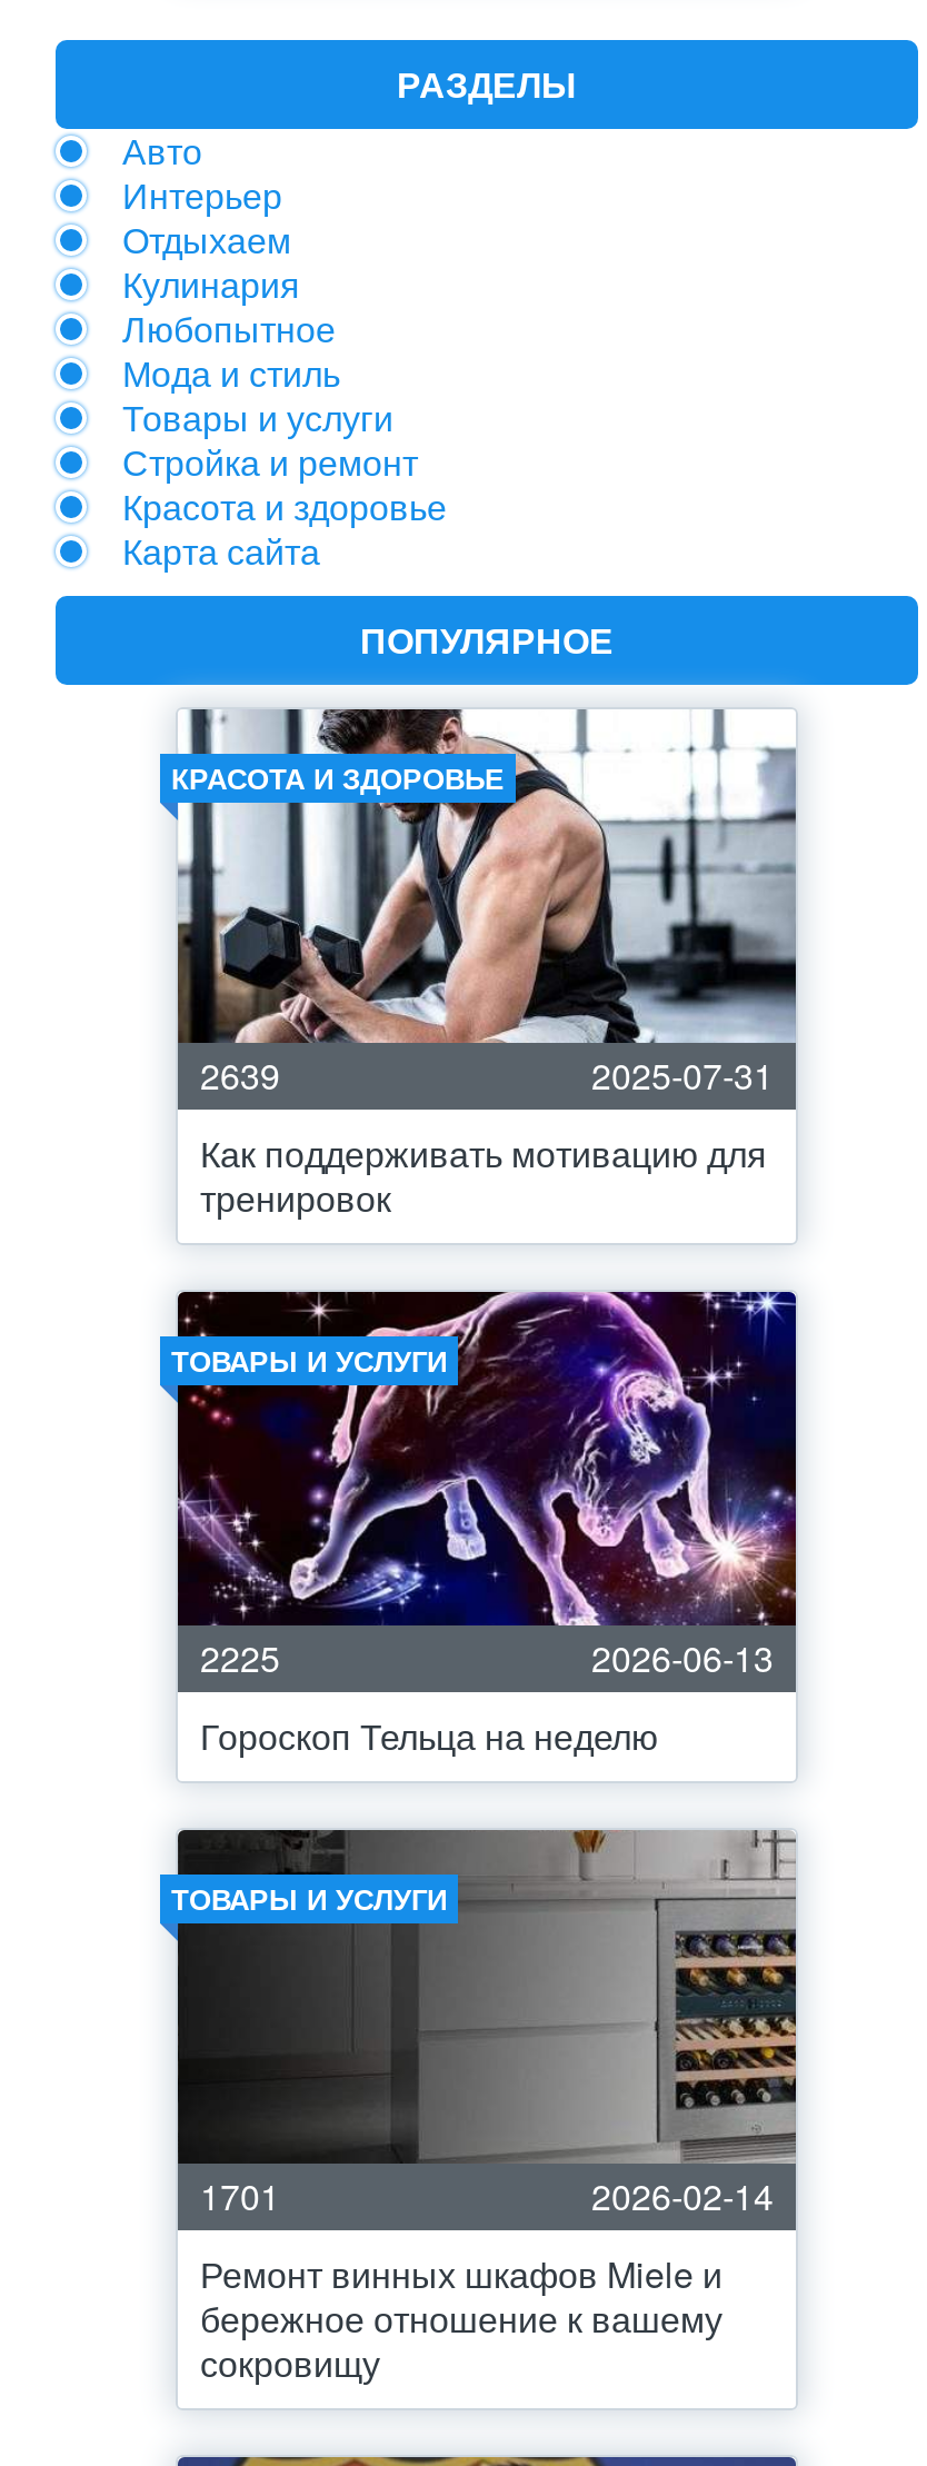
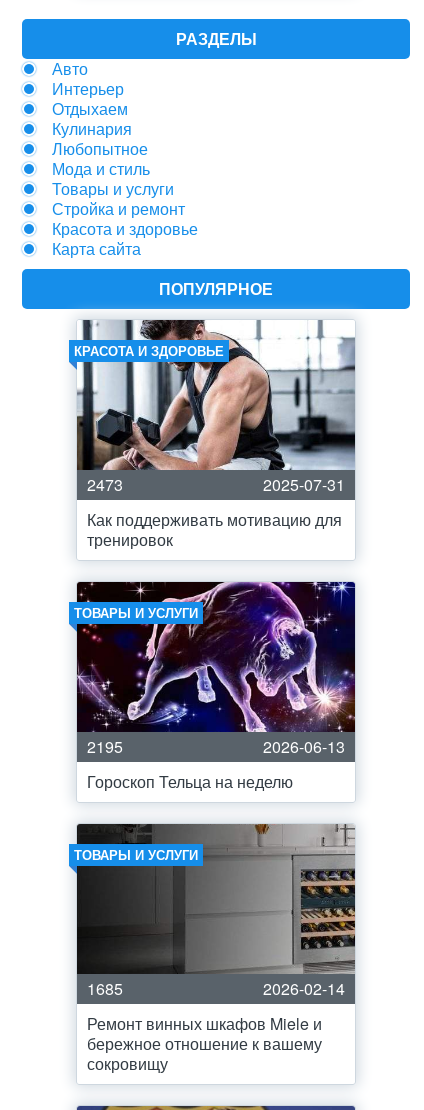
[200,1050,280,1101] 2639 -> [87,473,123,496] 2473
[200,1632,280,1683] 2225 -> [87,735,123,758] 2195
[200,2170,280,2221] 1701 -> [87,977,123,1000] 1685

